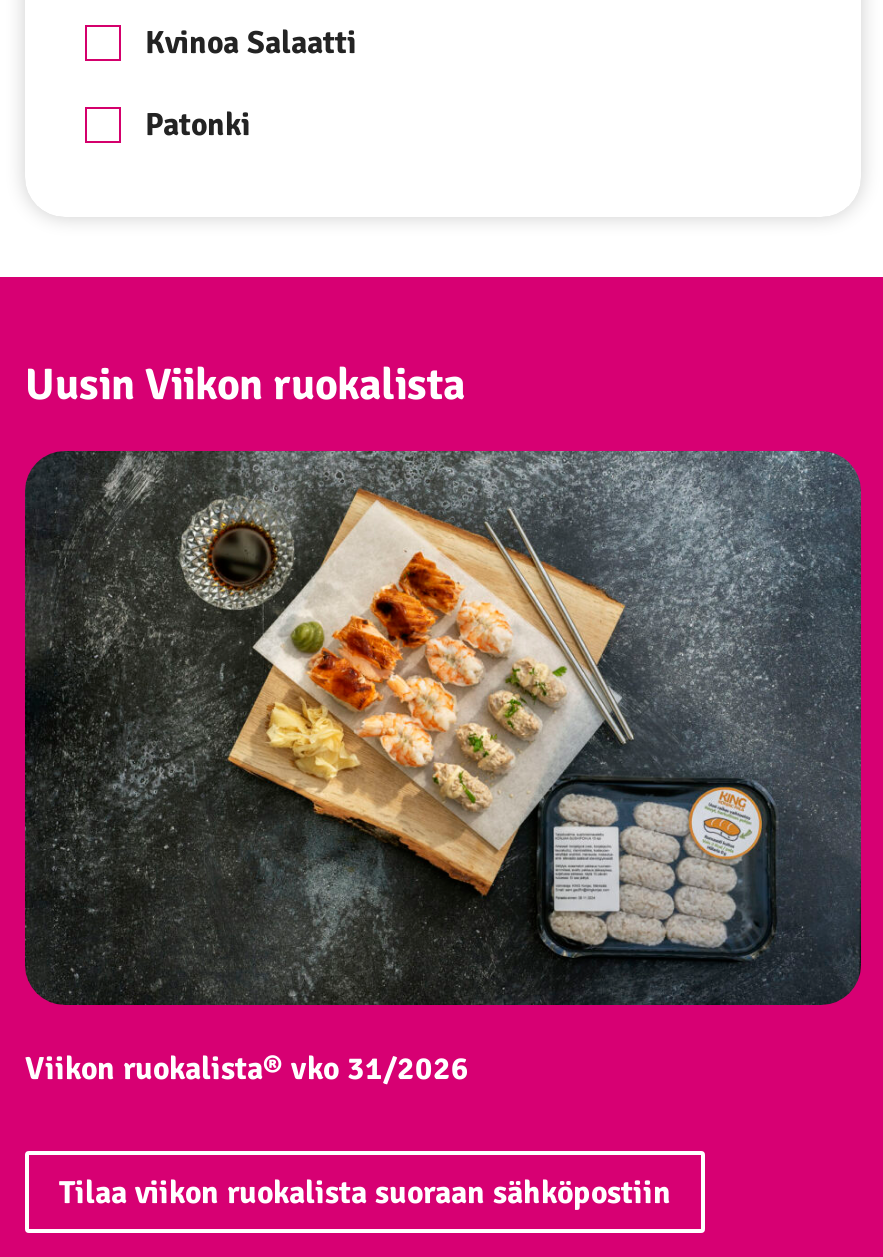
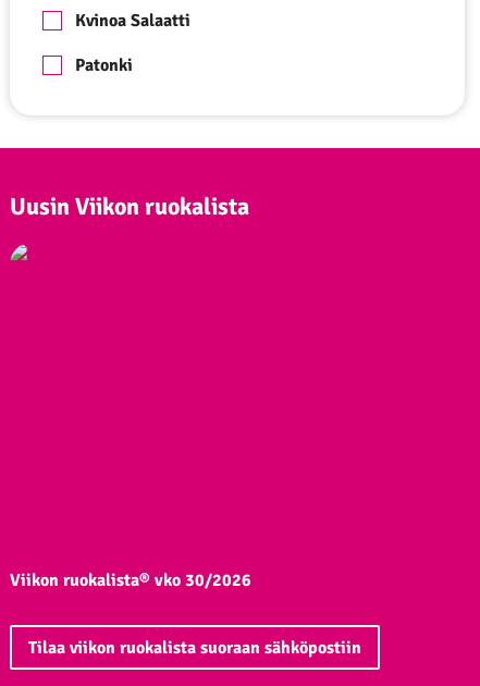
[23,449,863,1007] [image] -> none
[25,1050,469,1090] Viikon ruokalista® vko 31/2026 -> [10,569,251,591] Viikon ruokalista® vko 30/2026

